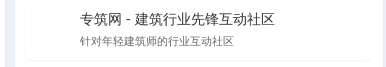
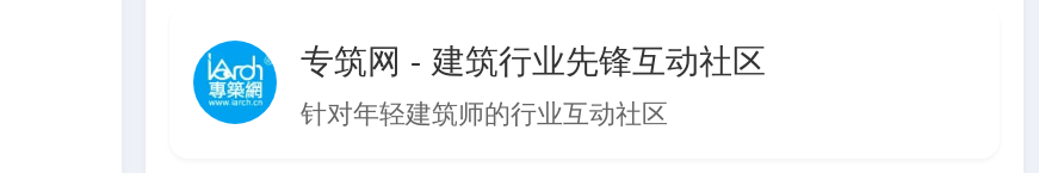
none -> [191,37,279,128] [image]

